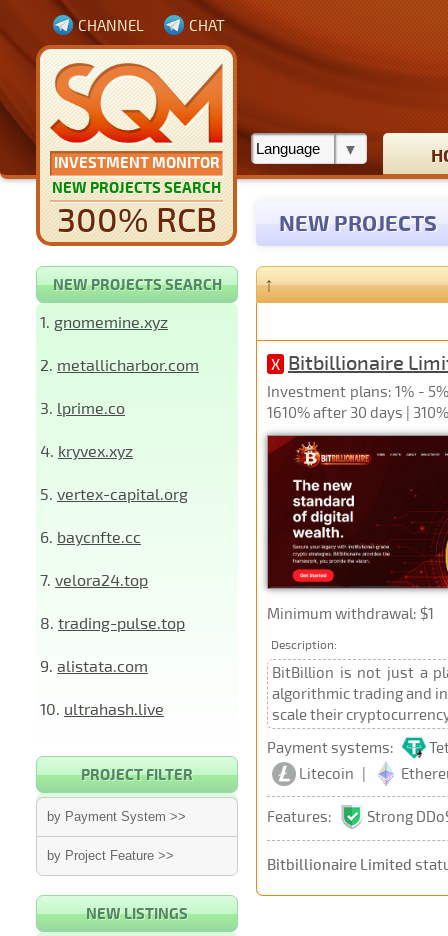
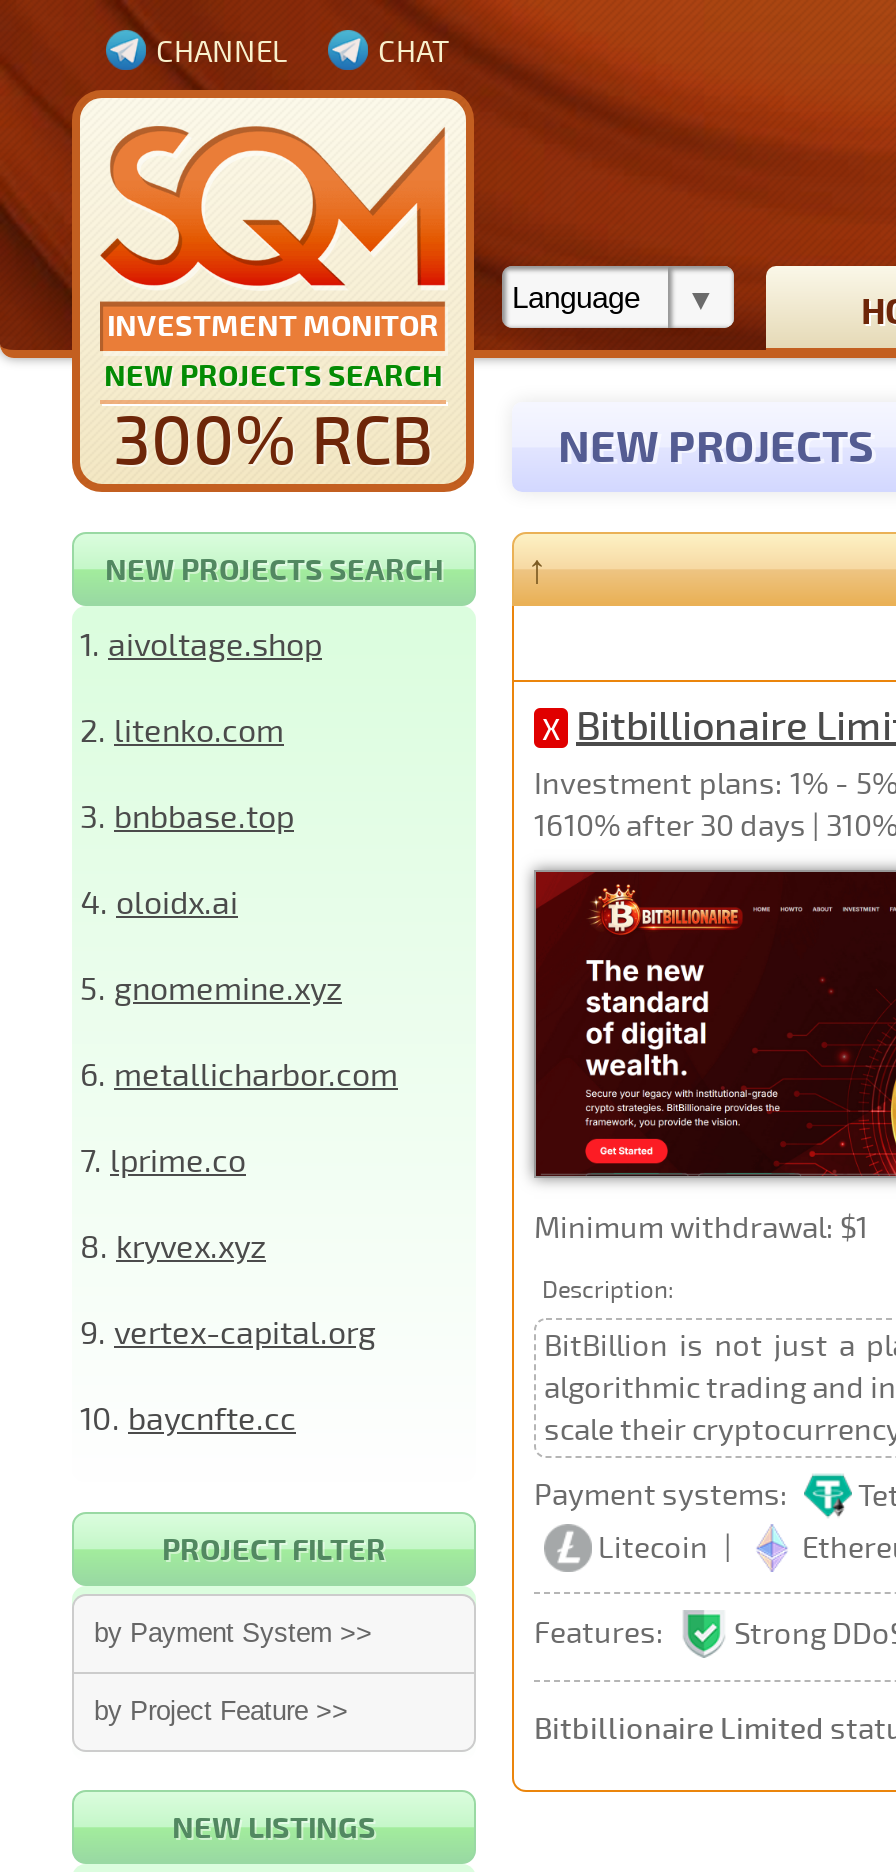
[40,312,168,331] 1. gnomemine.xyz -> [80,624,322,662] 1. aivoltage.shop
[40,355,199,374] 2. metallicharbor.com -> [80,710,284,748] 2. litenko.com
[40,398,125,417] 3. lprime.co -> [80,796,294,834] 3. bnbbase.top
[40,441,133,460] 4. kryvex.xyz -> [80,882,238,920] 4. oloidx.ai
[40,484,188,503] 5. vertex-capital.org -> [80,968,342,1006] 5. gnomemine.xyz
[40,527,141,546] 6. baycnfte.cc -> [80,1054,398,1092] 6. metallicharbor.com
[40,570,148,589] 7. velora24.top -> [80,1140,246,1178] 7. lprime.co
[40,613,185,632] 8. trading-pulse.top -> [80,1226,266,1264] 8. kryvex.xyz
[40,656,148,675] 9. alistata.com -> [80,1312,376,1350] 9. vertex-capital.org
[40,699,164,718] 10. ultrahash.live -> [80,1398,296,1436] 10. baycnfte.cc

